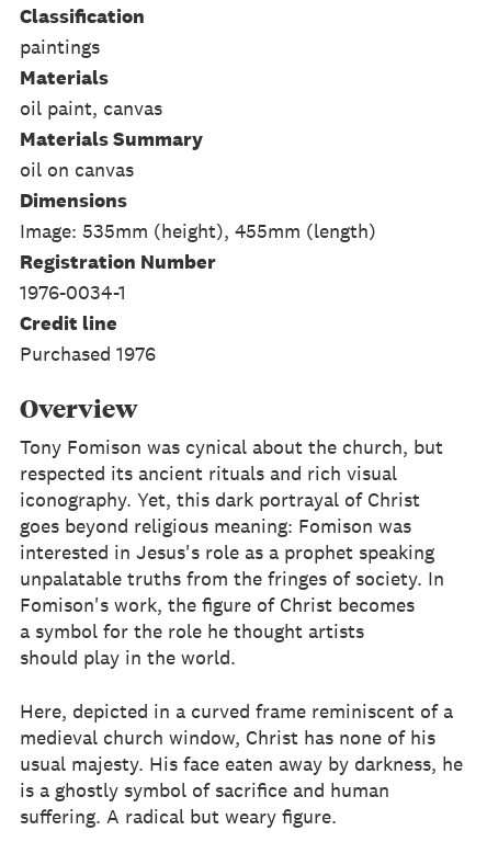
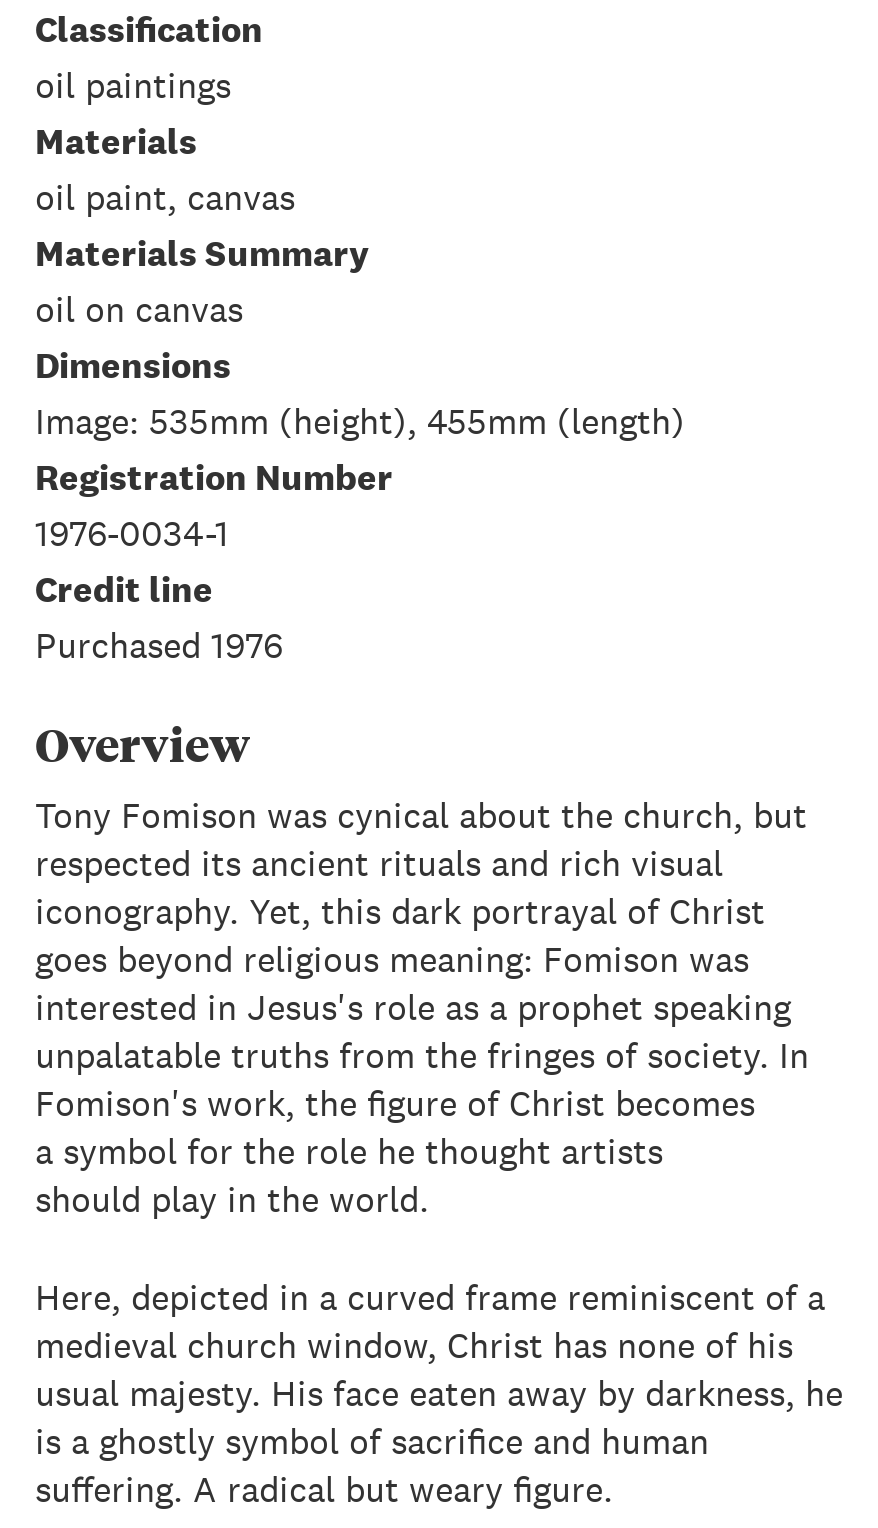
[20,34,100,59] paintings -> [35,62,231,108] oil paintings

